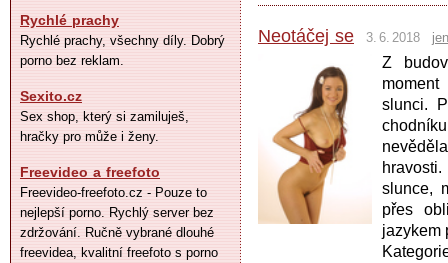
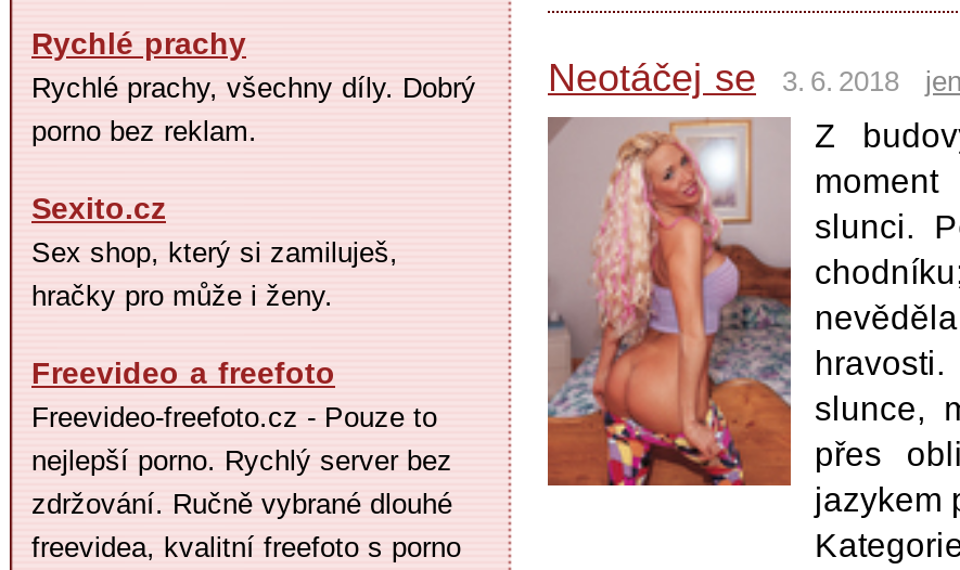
[258,54,370,225] [image] -> [546,115,793,488] [image]

